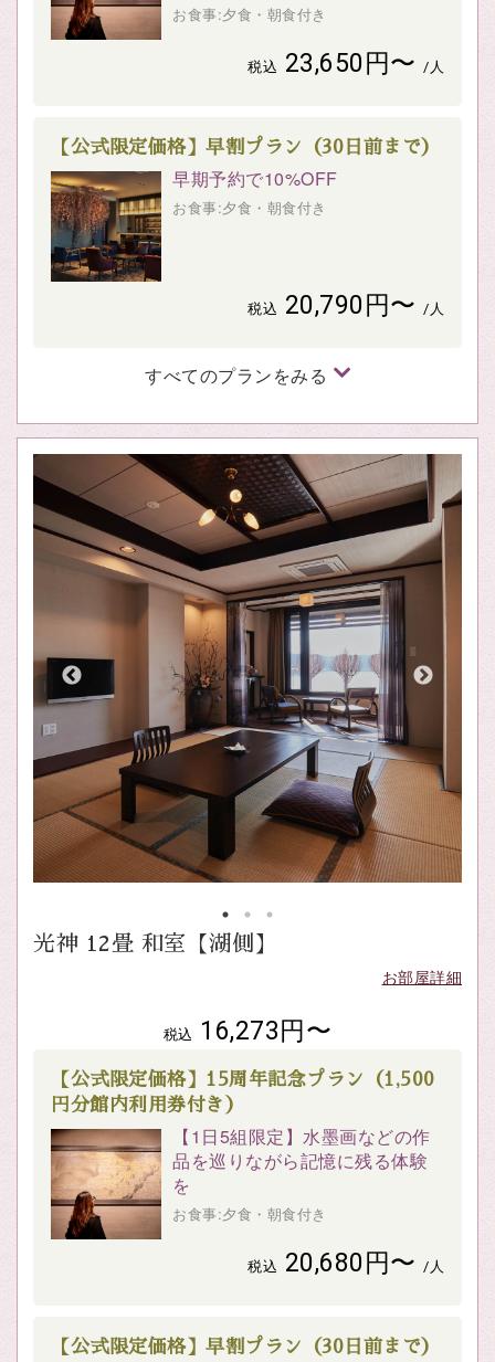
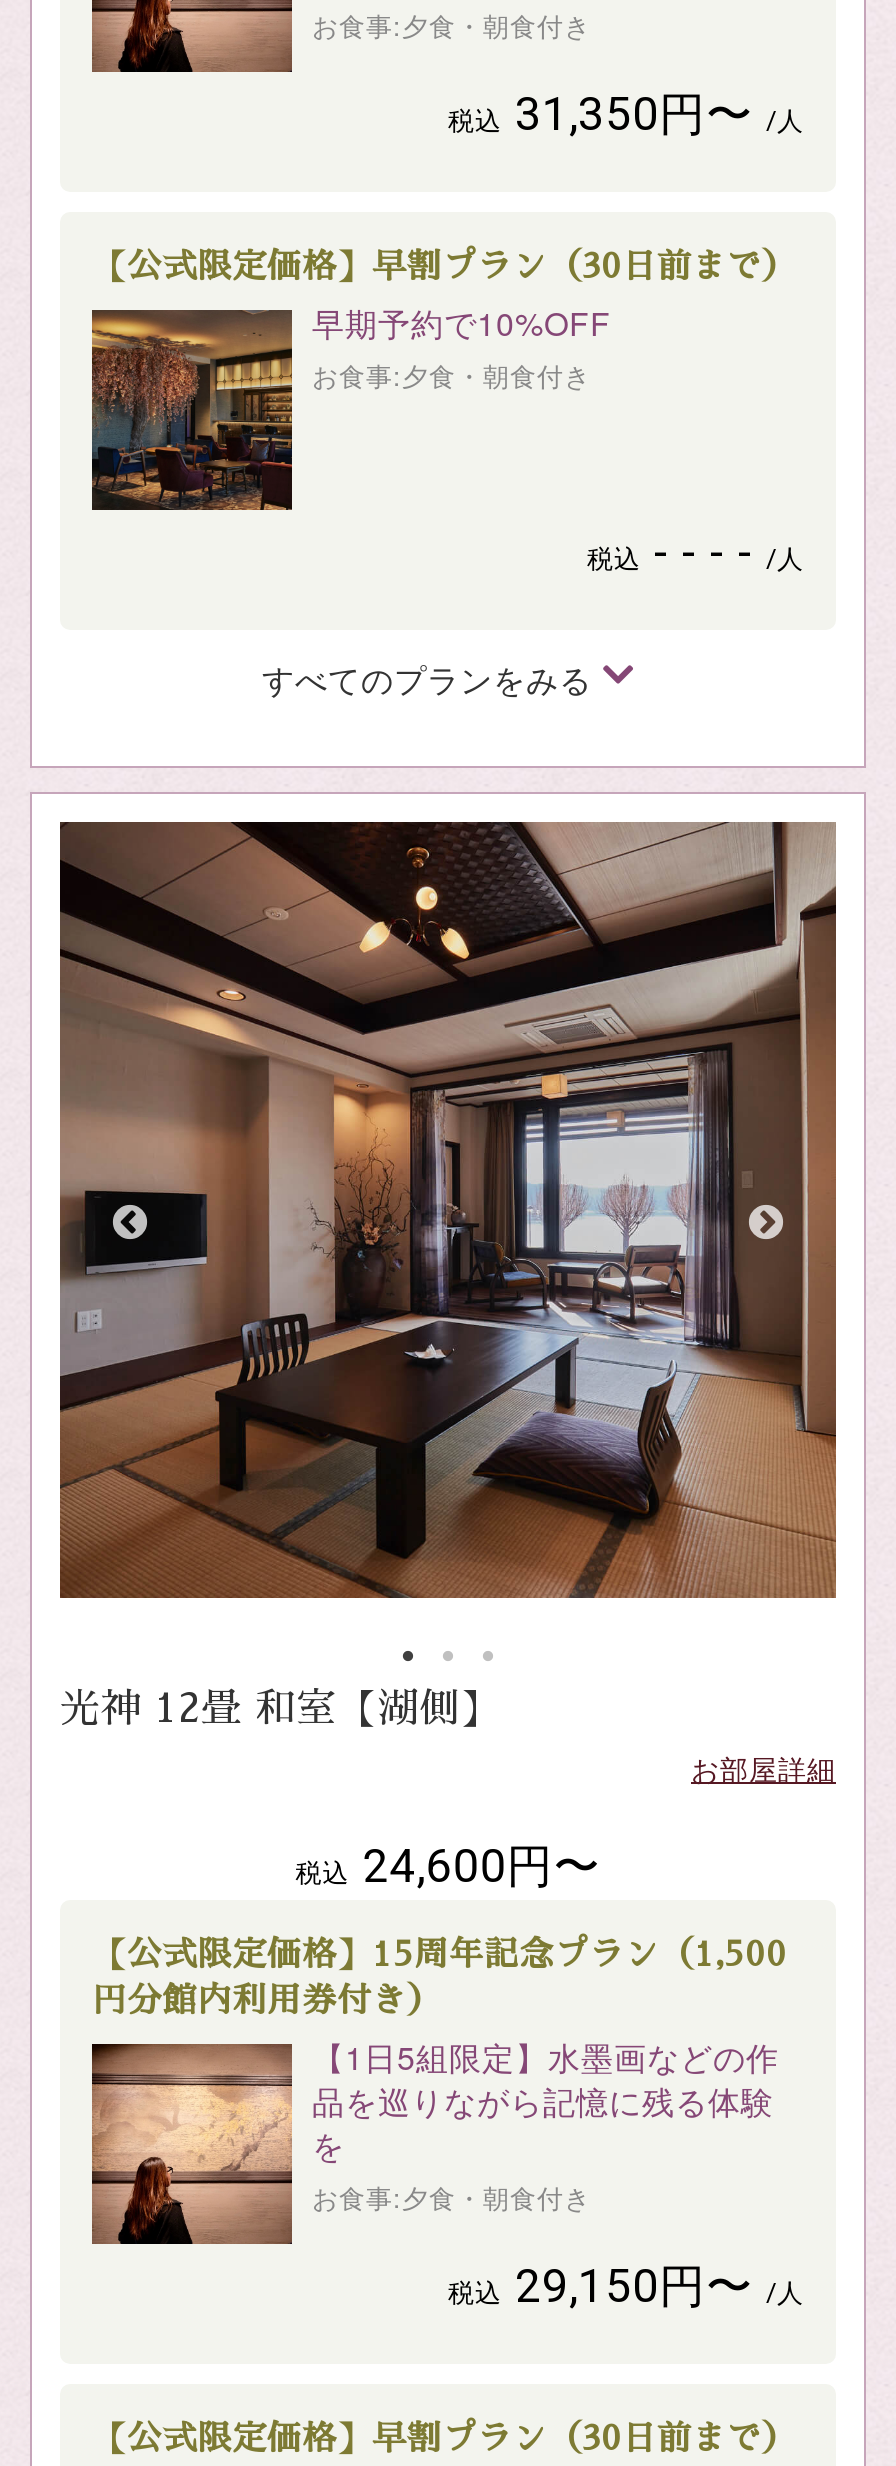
[247,49,444,79] 税込23,650円〜/人 -> [448,89,804,143] 税込31,350円〜/人
[247,291,444,321] 税込20,790円〜/人 -> [587,527,804,581] 税込- - - - /人
[163,1016,332,1046] 税込16,273円〜 -> [296,1839,600,1893] 税込24,600円〜
[247,1248,444,1277] 税込20,680円〜/人 -> [448,2259,804,2313] 税込29,150円〜/人

